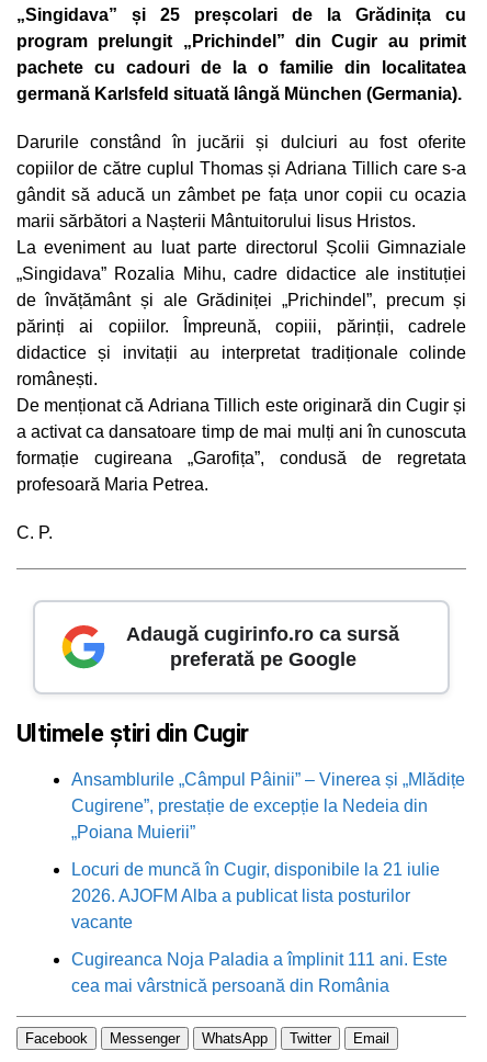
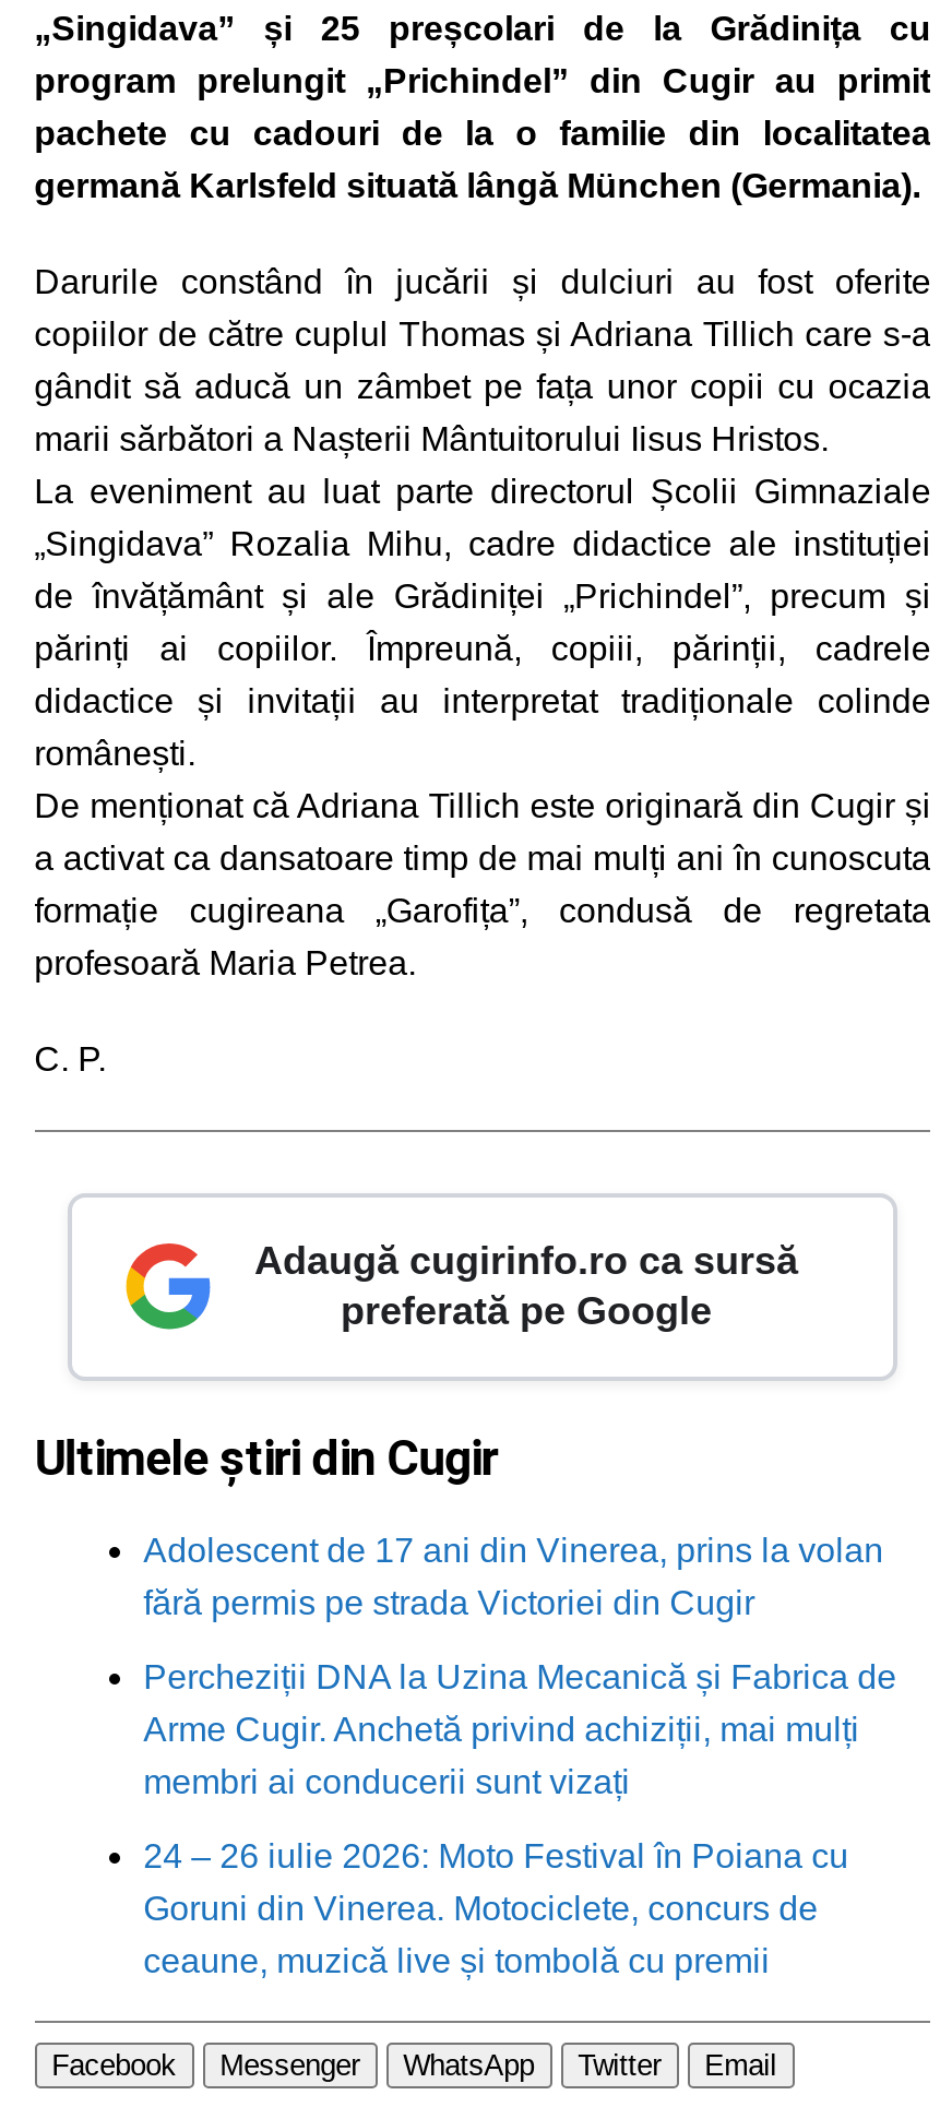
[71,770,465,841] Ansamblurile „Câmpul Pâinii” – Vinerea și „Mlădițe | Cugirene”, prestație de excepție la Nedeia din | „Poiana Muierii” -> [143,1531,884,1620] Adolescent de 17 ani din Vinerea, prins la volan | fără permis pe strada Victoriei din Cugir
[71,860,440,931] Locuri de muncă în Cugir, disponibile la 21 iulie | 2026. AJOFM Alba a publicat lista posturilor | vacante -> [143,1657,897,1799] Percheziții DNA la Uzina Mecanică și Fabrica de | Arme Cugir. Anchetă privind achiziții, mai mulți | membri ai conducerii sunt vizați
[71,950,447,995] Cugireanca Noja Paladia a împlinit 111 ani. Este | cea mai vârstnică persoană din România -> [143,1836,849,1978] 24 – 26 iulie 2026: Moto Festival în Poiana cu | Goruni din Vinerea. Motociclete, concurs de | ceaune, muzică live și tombolă cu premii

